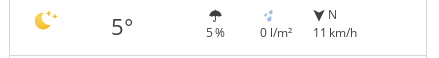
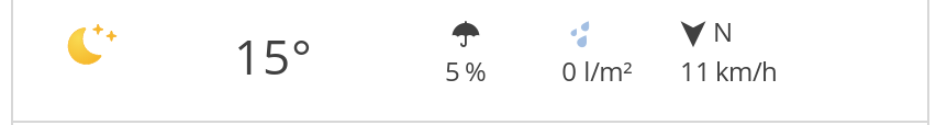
[110,11,132,41] 5° -> [234,22,311,88] 15°

